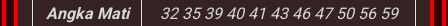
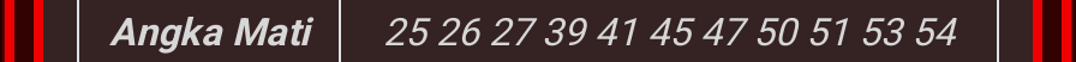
[45,4,397,23] Angka Mati 32 35 39 40 41 43 46 47 50 56 59 -> [109,10,955,55] Angka Mati 25 26 27 39 41 45 47 50 51 53 54

